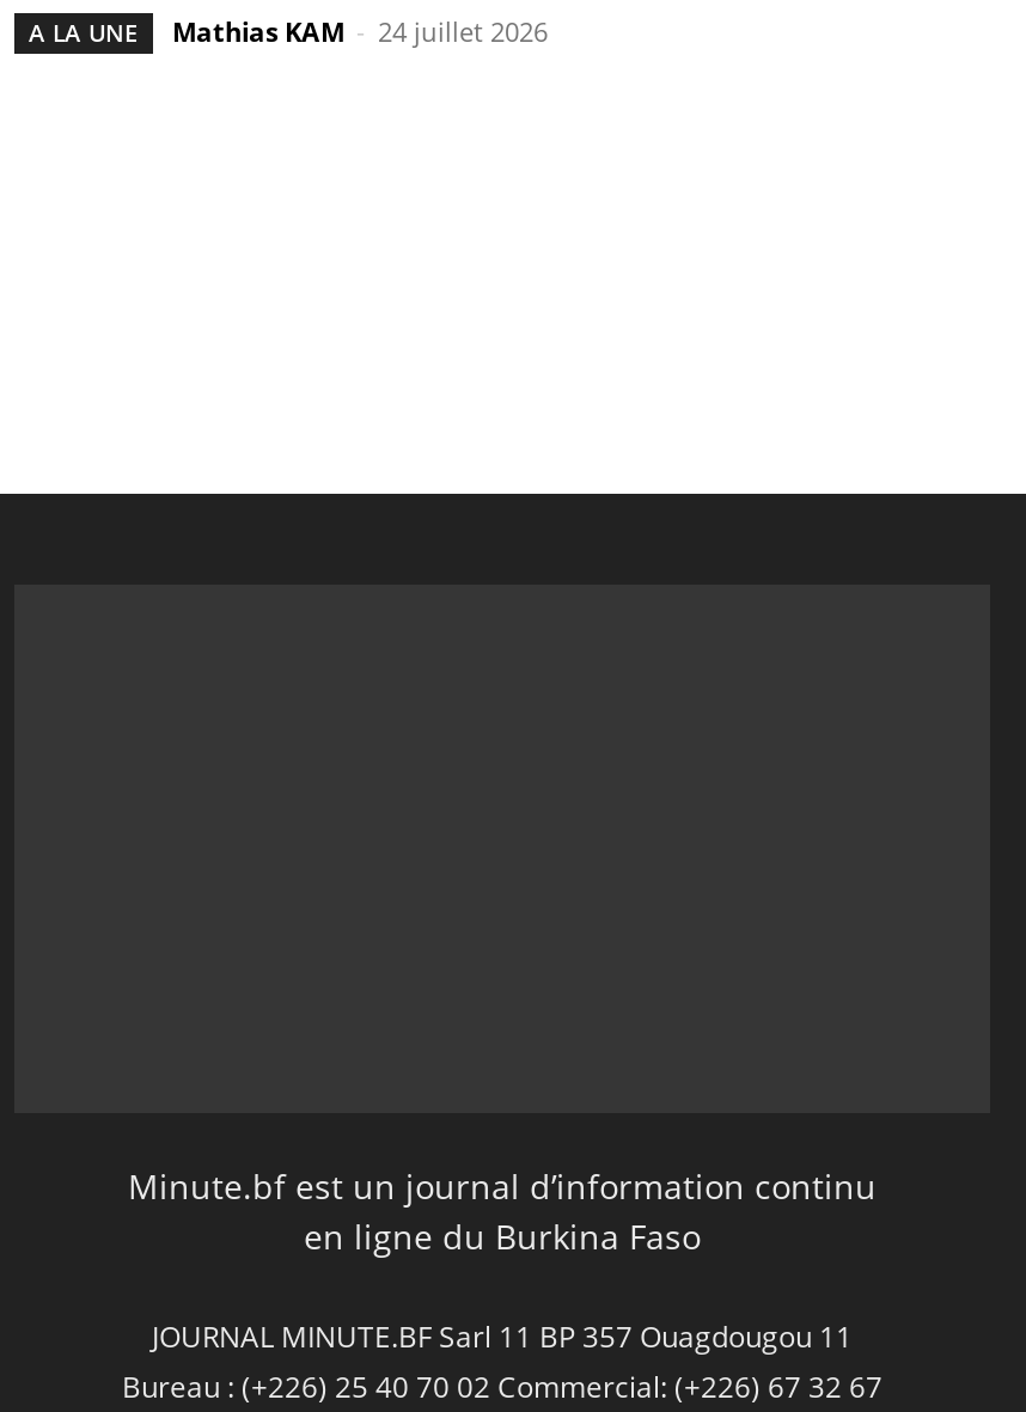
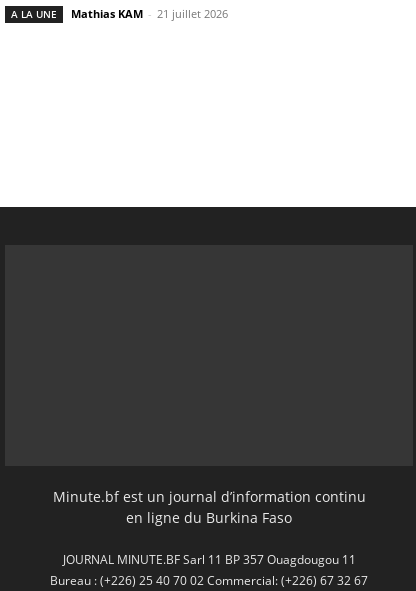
[172,12,548,48] Mathias KAM - 24 juillet 2026 -> [71,6,228,21] Mathias KAM - 21 juillet 2026

